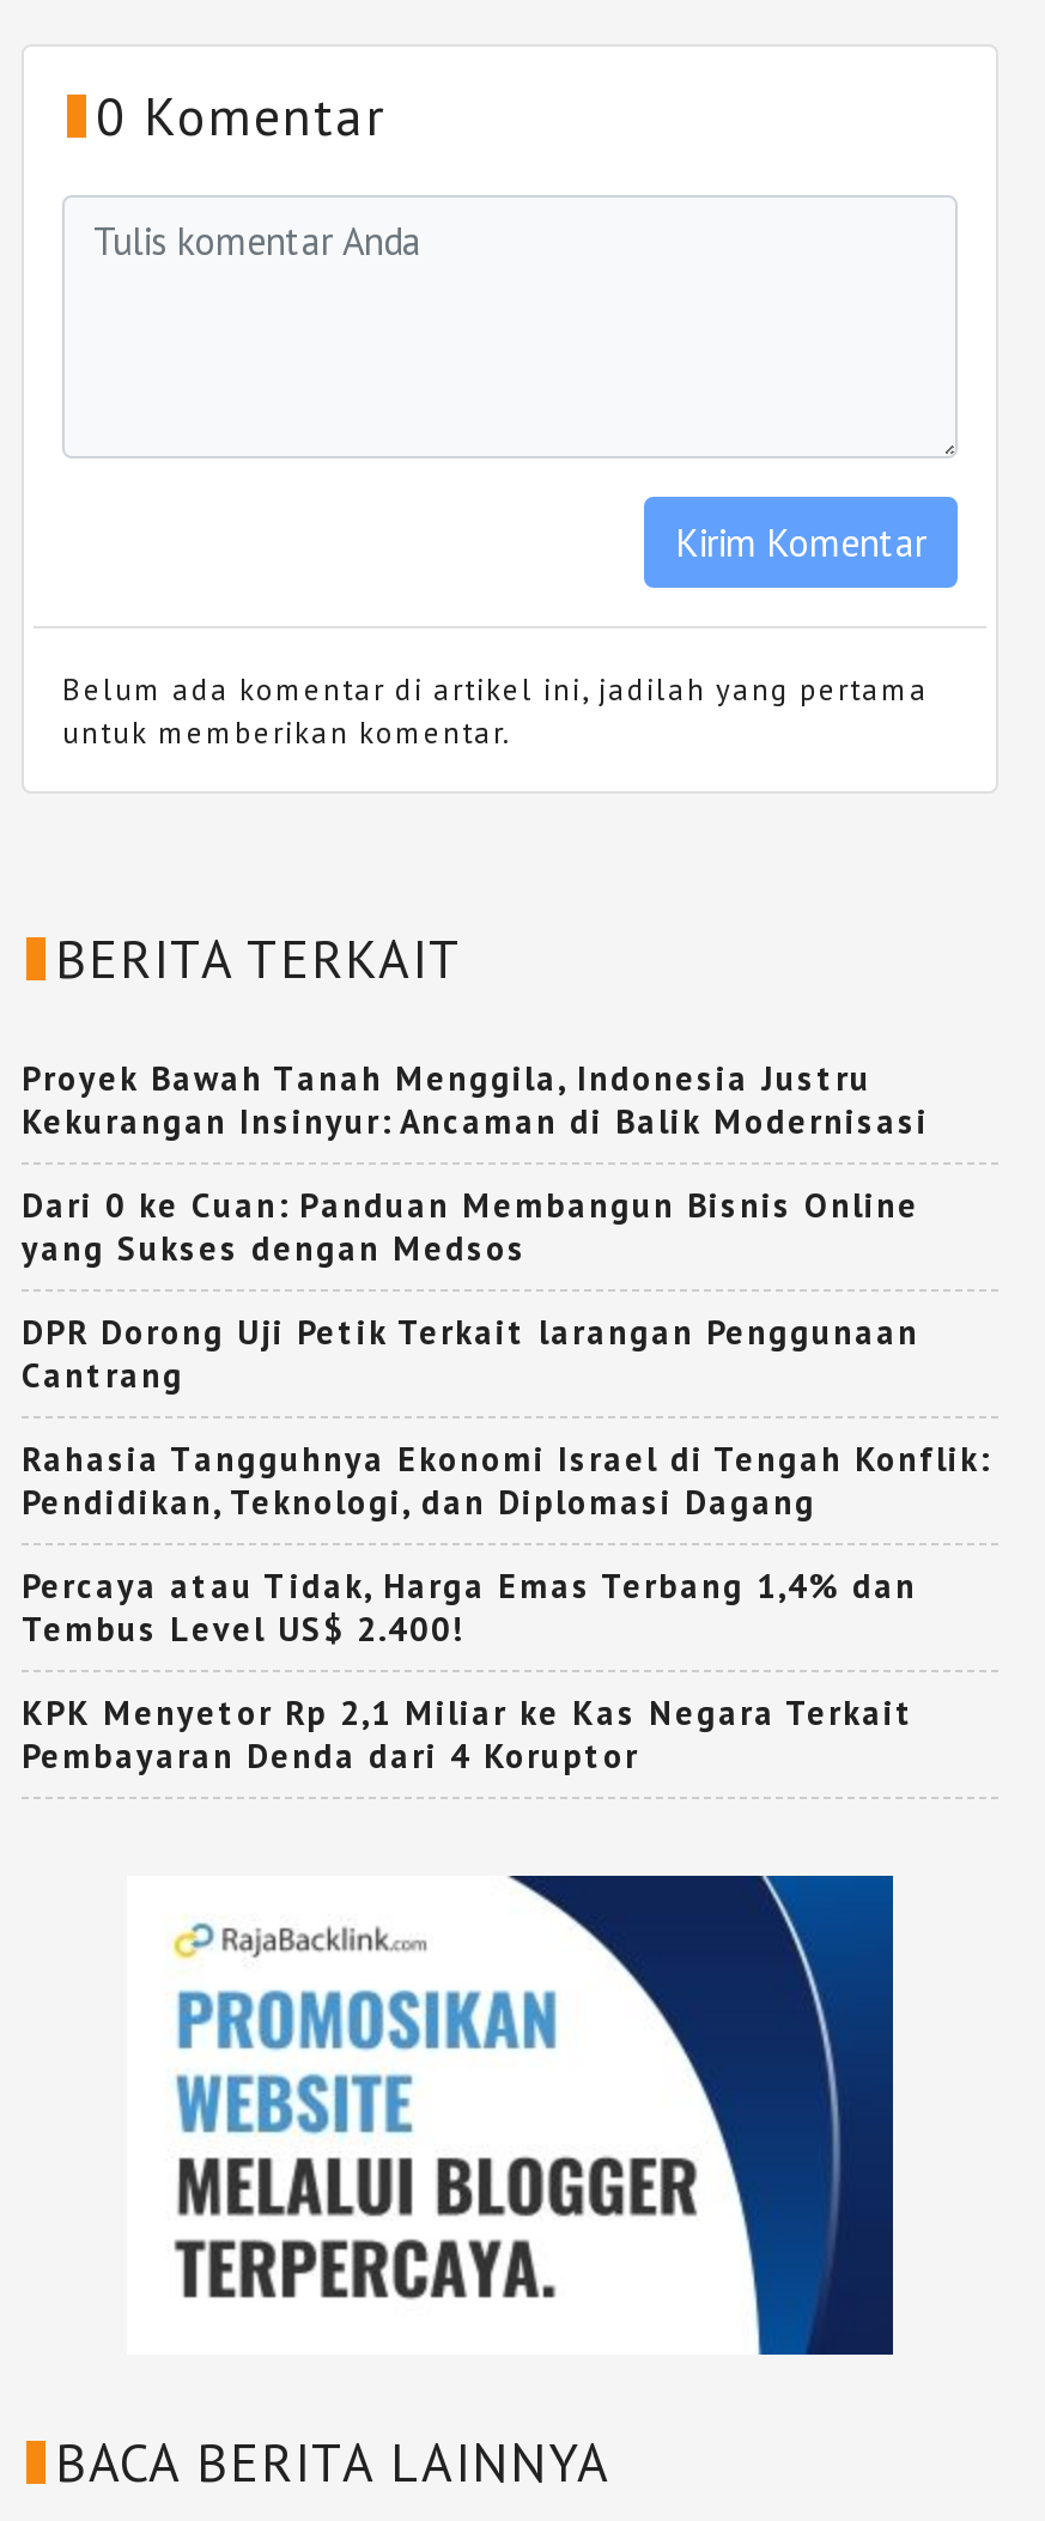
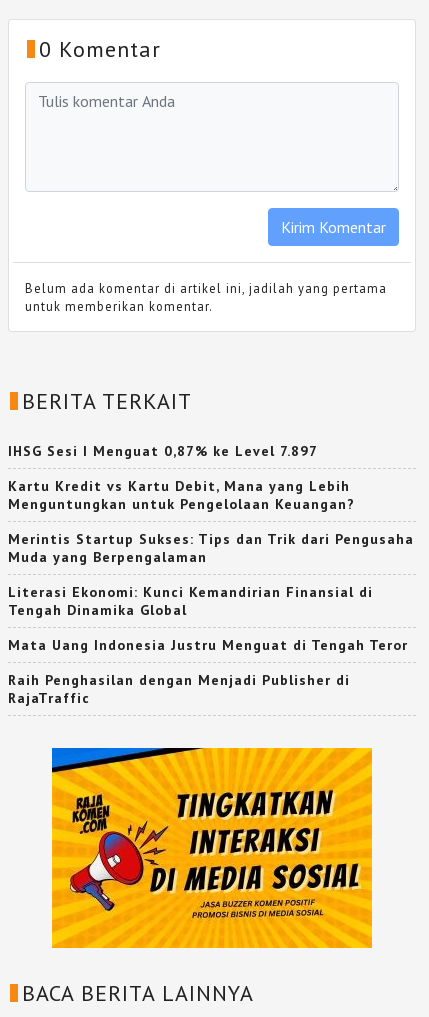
[22,1058,929,1144] Proyek Bawah Tanah Menggila, Indonesia Justru | Kekurangan Insinyur: Ancaman di Balik Modernisasi -> [8,442,318,460] IHSG Sesi I Menguat 0,87% ke Level 7.897
[22,1185,919,1271] Dari 0 ke Cuan: Panduan Membangun Bisnis Online | yang Sukses dengan Medsos -> [8,477,355,513] Kartu Kredit vs Kartu Debit, Mana yang Lebih | Menguntungkan untuk Pengelolaan Keuangan?
[22,1312,919,1398] DPR Dorong Uji Petik Terkait larangan Penggunaan | Cantrang -> [8,530,414,566] Merintis Startup Sukses: Tips dan Trik dari Pengusaha | Muda yang Berpengalaman
[22,1439,989,1525] Rahasia Tangguhnya Ekonomi Israel di Tengah Konflik: | Pendidikan, Teknologi, dan Diplomasi Dagang -> [8,583,373,619] Literasi Ekonomi: Kunci Kemandirian Finansial di | Tengah Dinamika Global
[22,1566,917,1652] Percaya atau Tidak, Harga Emas Terbang 1,4% dan | Tembus Level US$ 2.400! -> [8,636,408,654] Mata Uang Indonesia Justru Menguat di Tengah Teror
[22,1692,915,1779] KPK Menyetor Rp 2,1 Miliar ke Kas Negara Terkait | Pembayaran Denda dari 4 Koruptor -> [8,671,350,707] Raih Penghasilan dengan Menjadi Publisher di | RajaTraffic
[127,1873,895,2357] [image] -> [51,747,373,949] [image]

